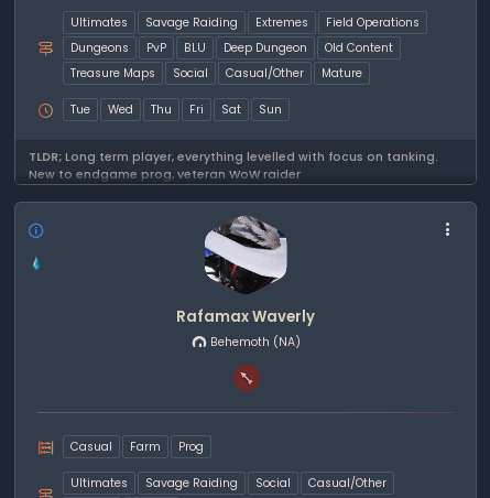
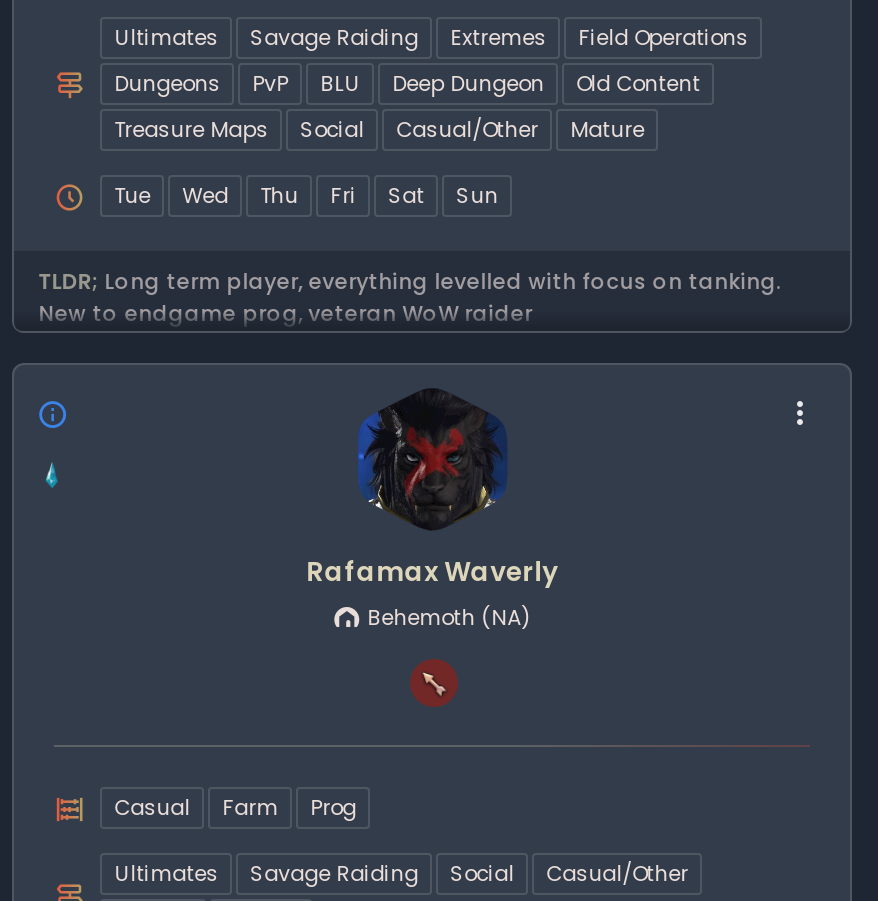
[204,215,288,289] [image] -> [356,387,508,525] [image]

